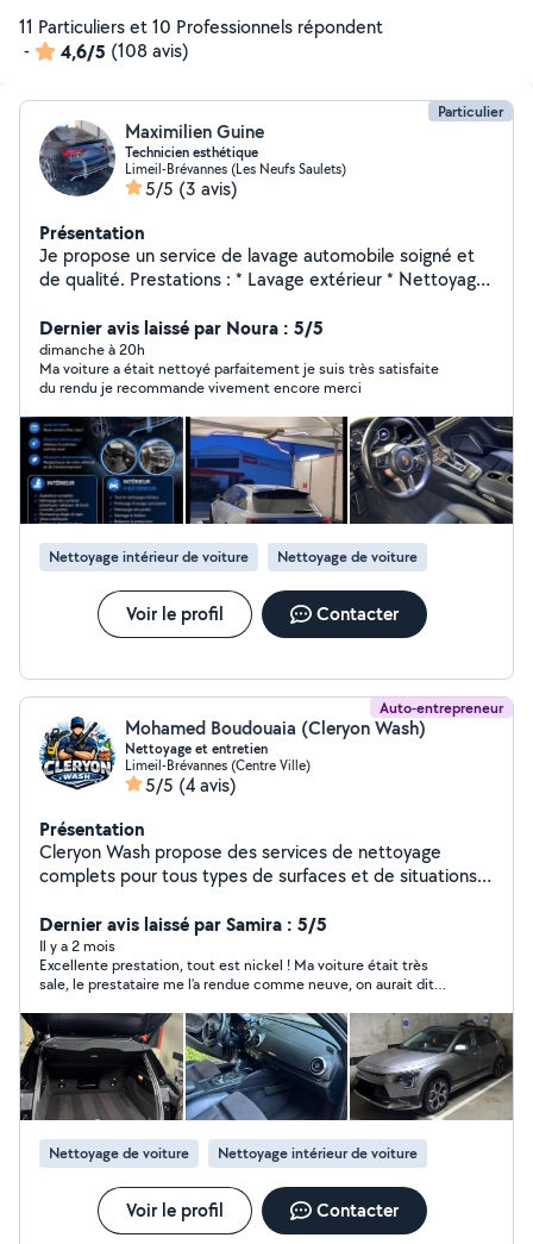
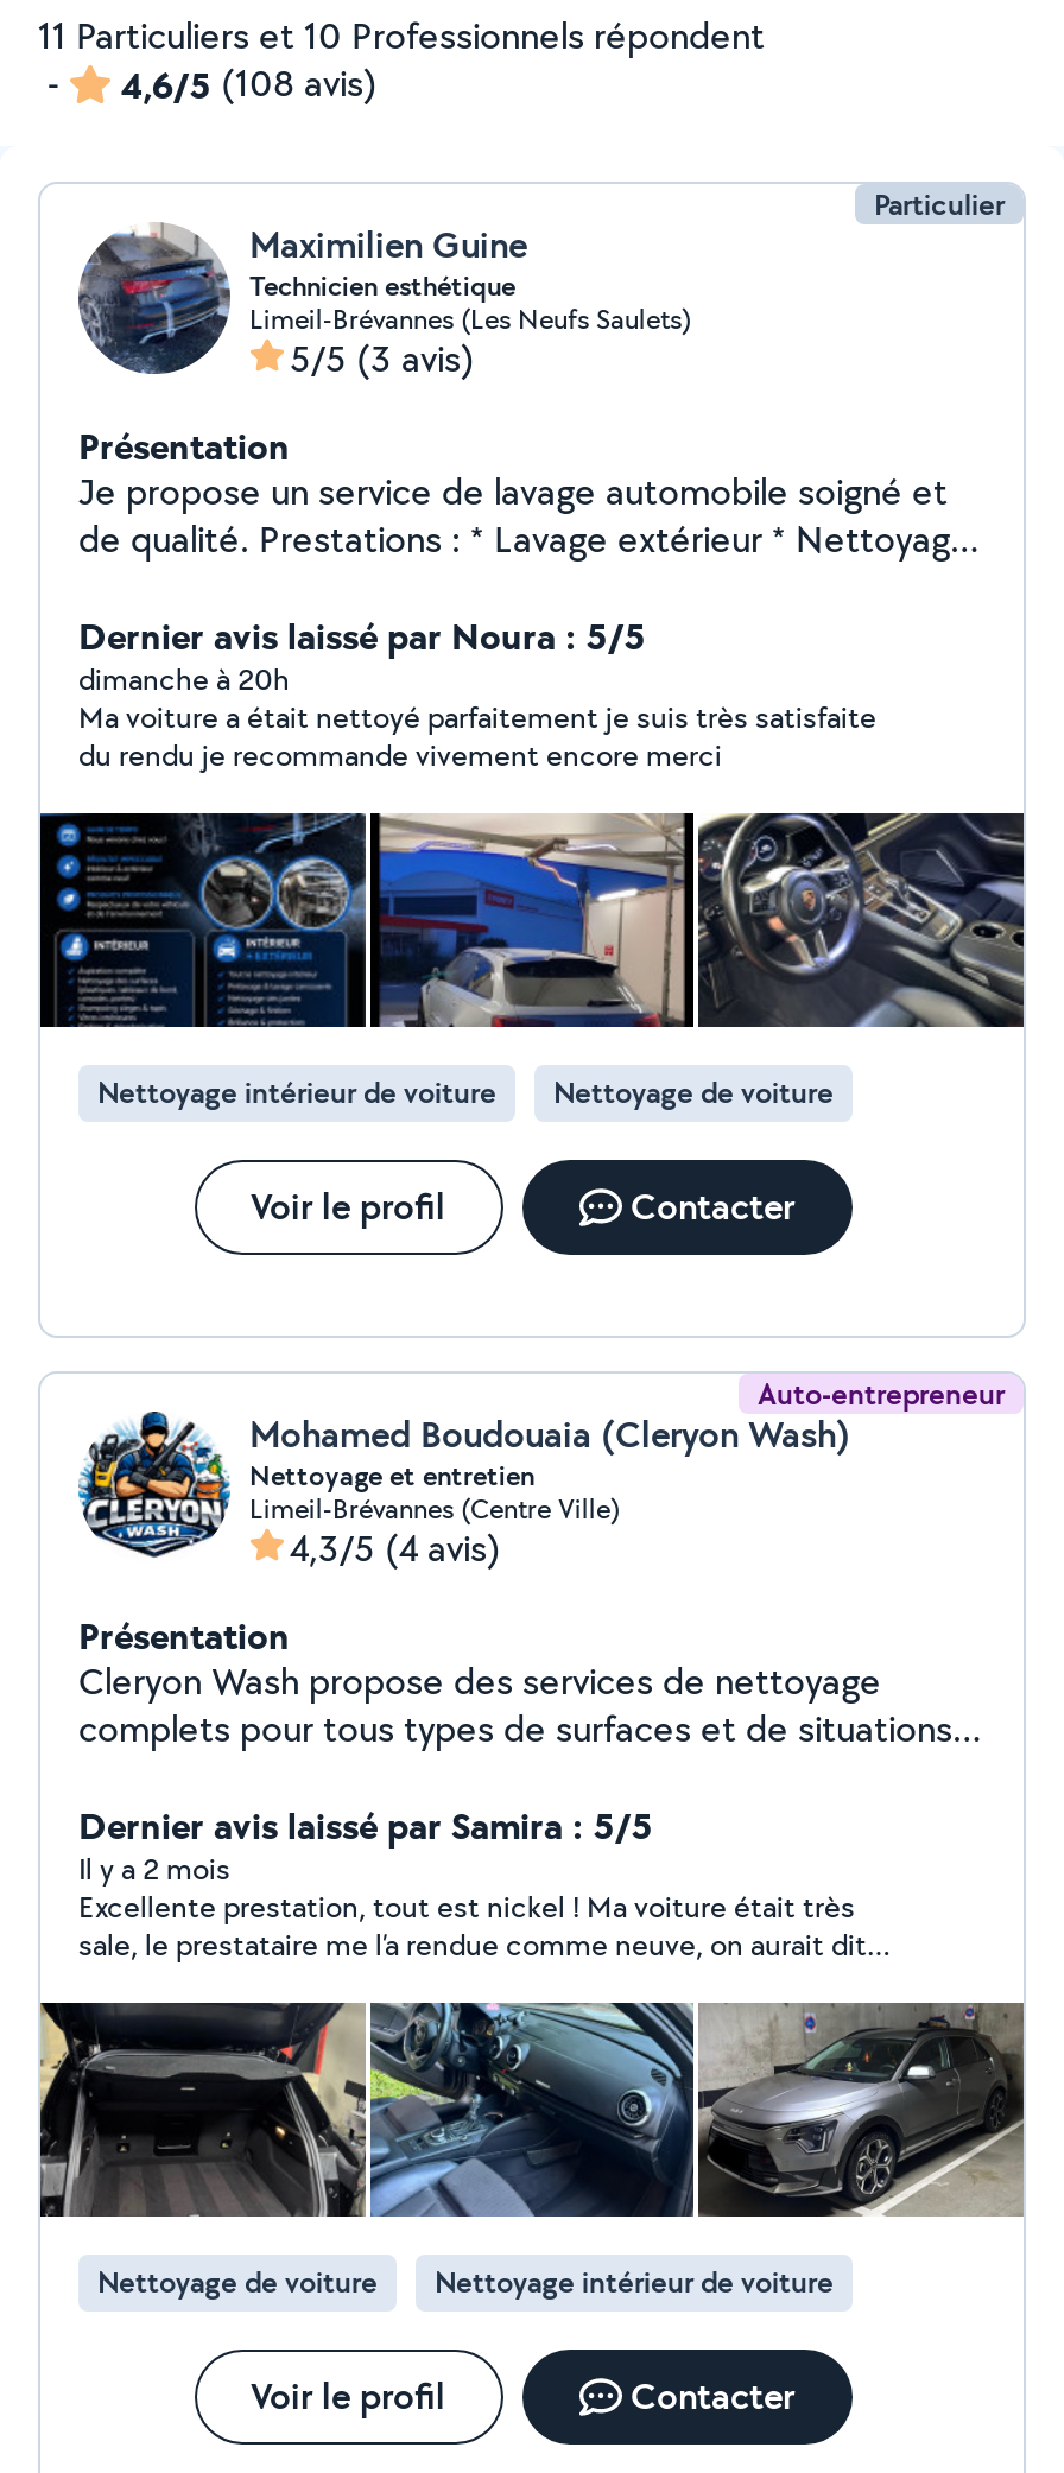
[145,773,237,798] 5/5 (4 avis) -> [290,1523,501,1573] 4,3/5 (4 avis)

